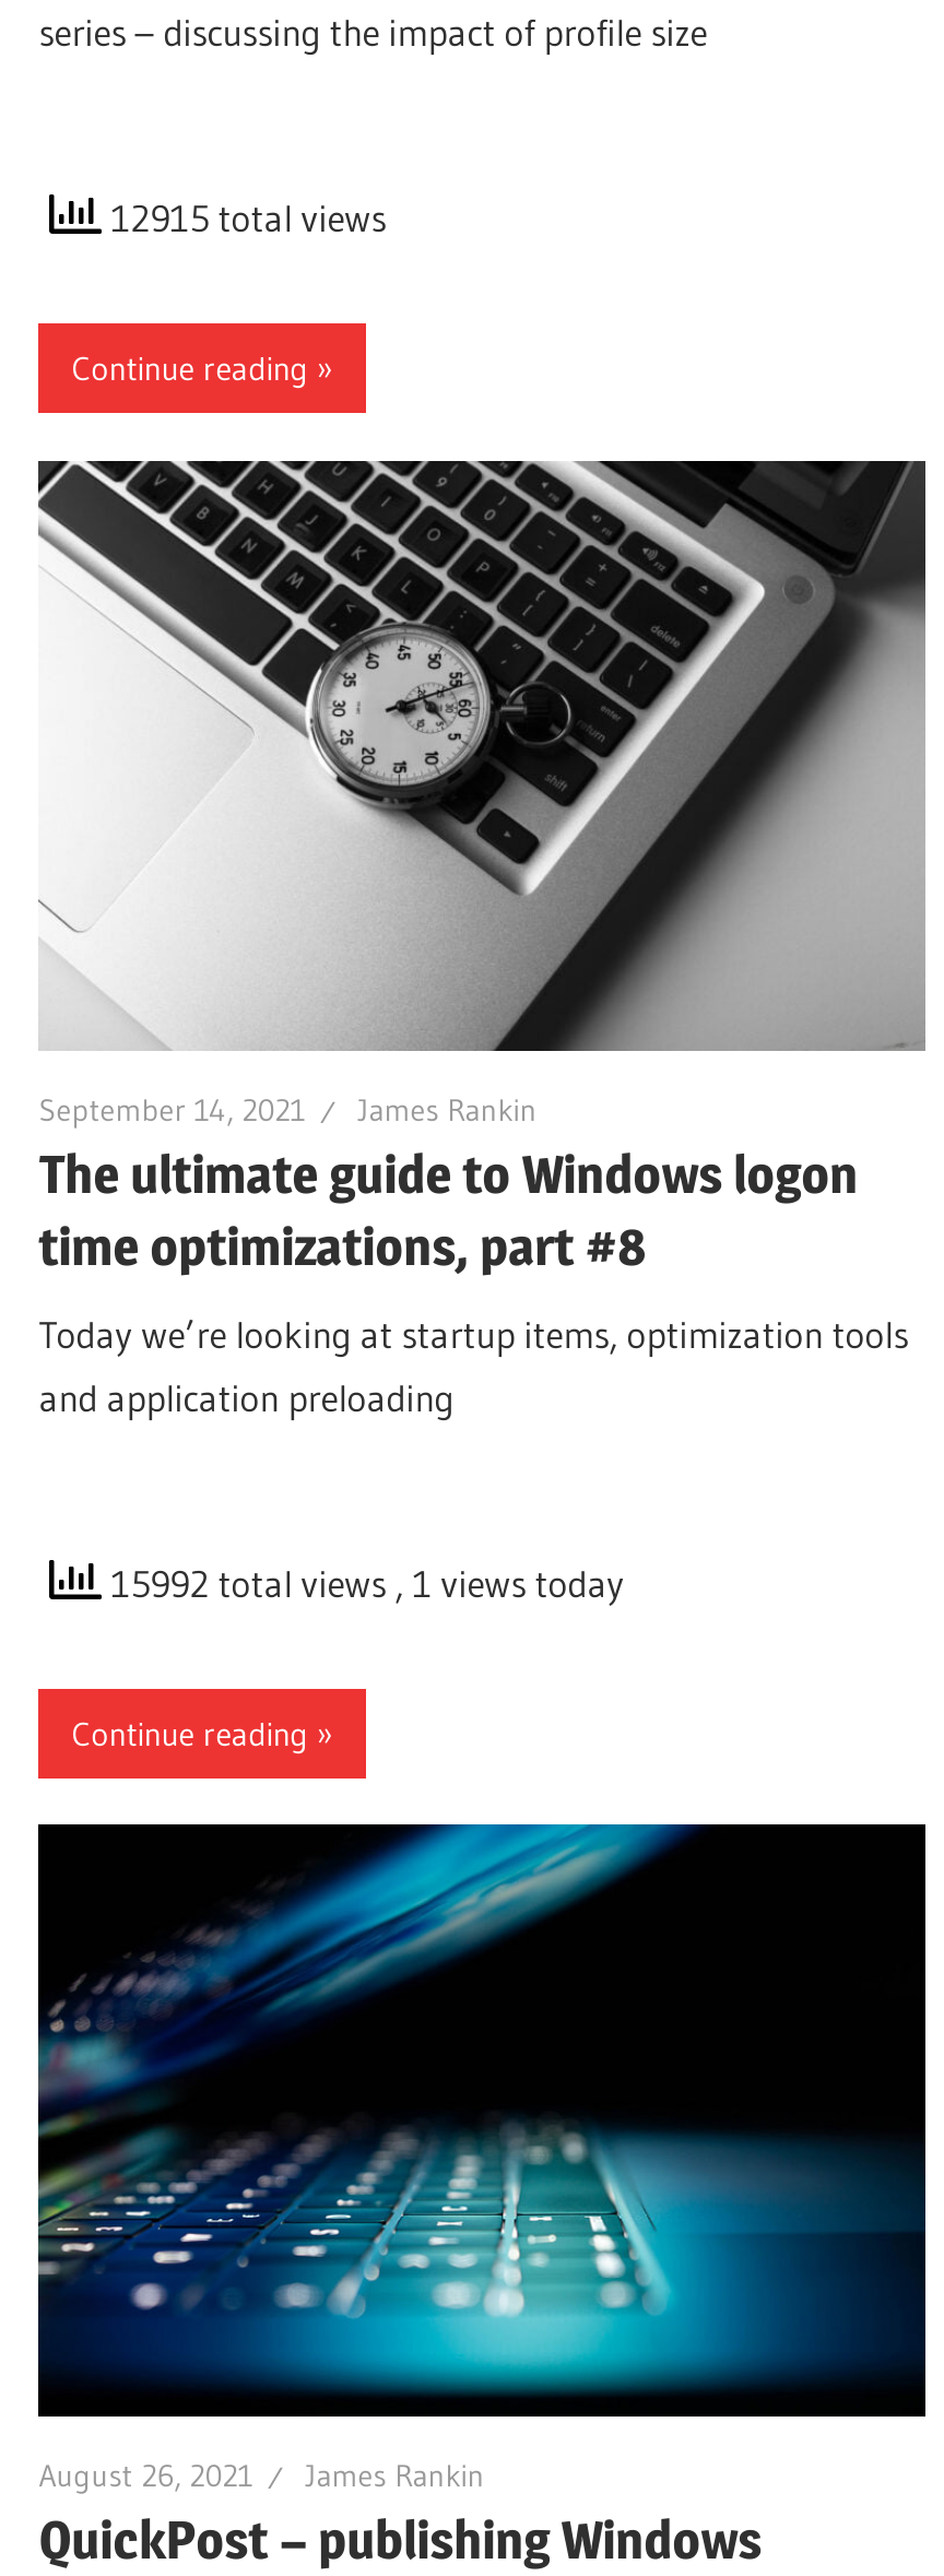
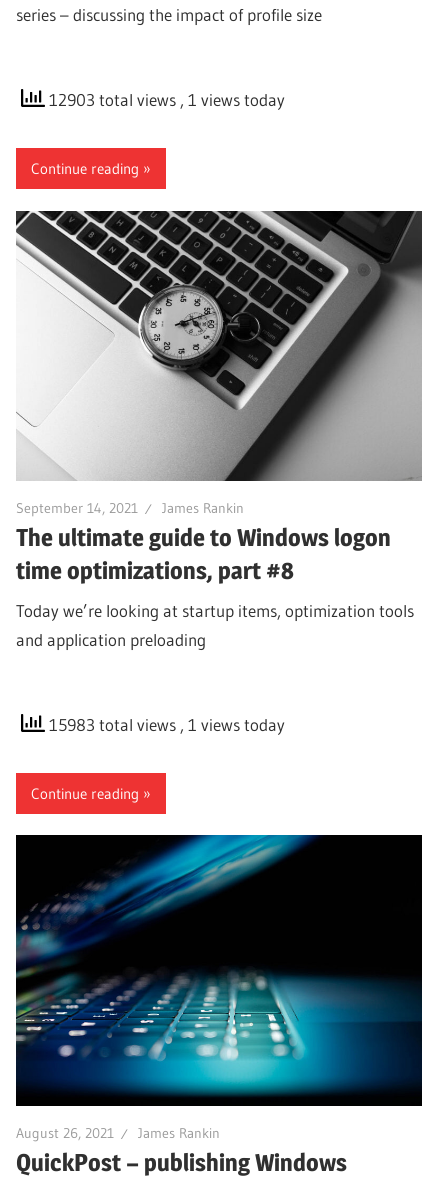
[102,194,386,240] 12915 total views -> [45,89,285,110] 12903 total views, 1 views today
[102,1560,624,1605] 15992 total views, 1 views today -> [45,714,285,735] 15983 total views, 1 views today

